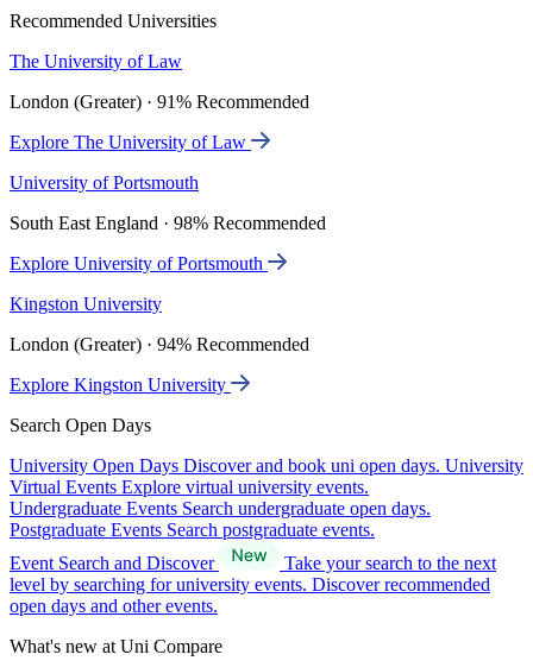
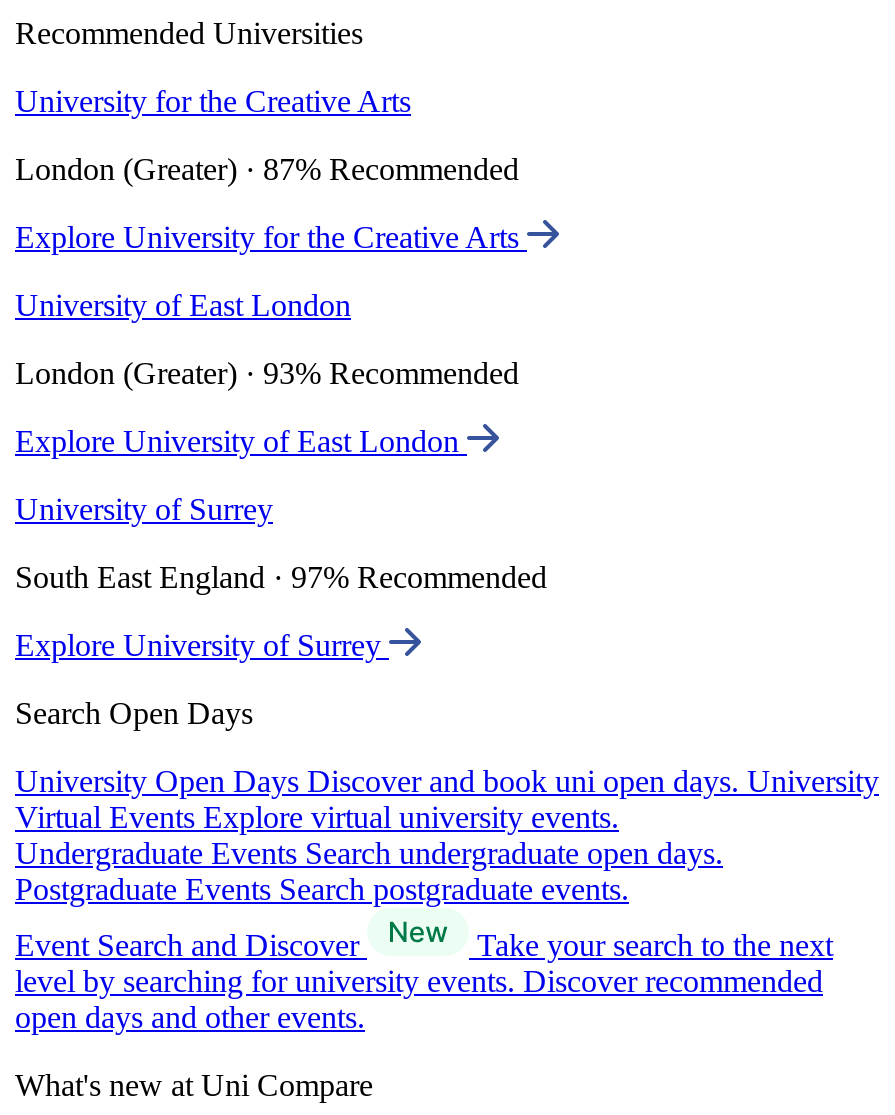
[10,51,182,71] The University of Law -> [15,84,411,118] University for the Creative Arts
[10,92,309,112] London (Greater) · 91% Recommended -> [15,152,519,186] London (Greater) · 87% Recommended
[10,132,251,152] Explore The University of Law -> [15,220,527,254] Explore University for the Creative Arts
[10,173,199,193] University of Portsmouth -> [15,288,351,322] University of East London
[10,213,326,233] South East England · 98% Recommended -> [15,356,519,390] London (Greater) · 93% Recommended
[10,253,268,274] Explore University of Portsmouth -> [15,424,467,458] Explore University of East London
[10,294,162,314] Kingston University -> [15,492,273,526] University of Surrey
[10,334,309,354] London (Greater) · 94% Recommended -> [15,560,547,594] South East England · 97% Recommended
[10,375,231,395] Explore Kingston University -> [15,628,389,662] Explore University of Surrey

